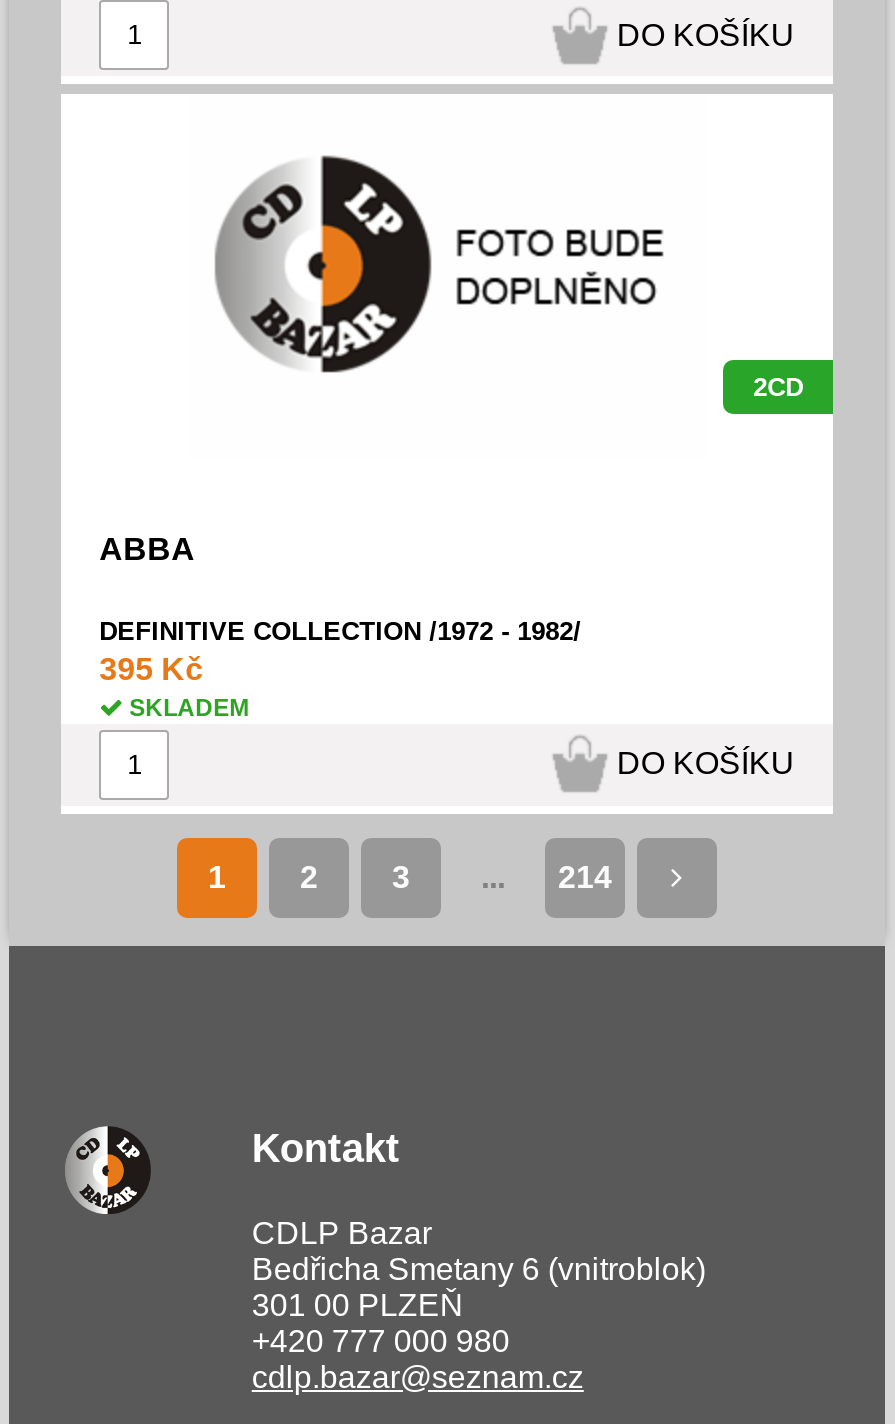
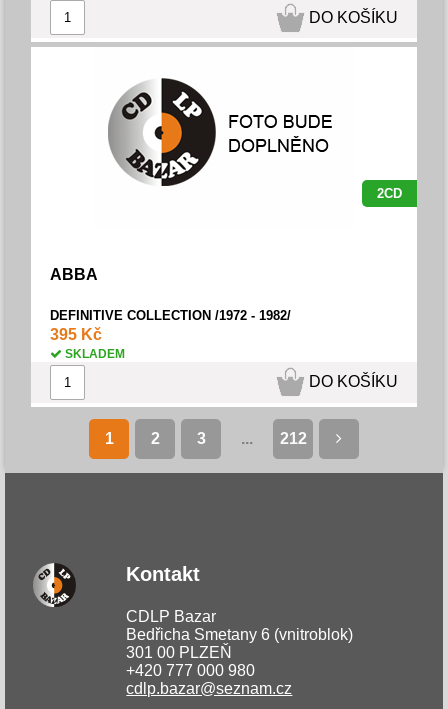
[558,860,612,894] 214 -> [279,430,306,447] 212

